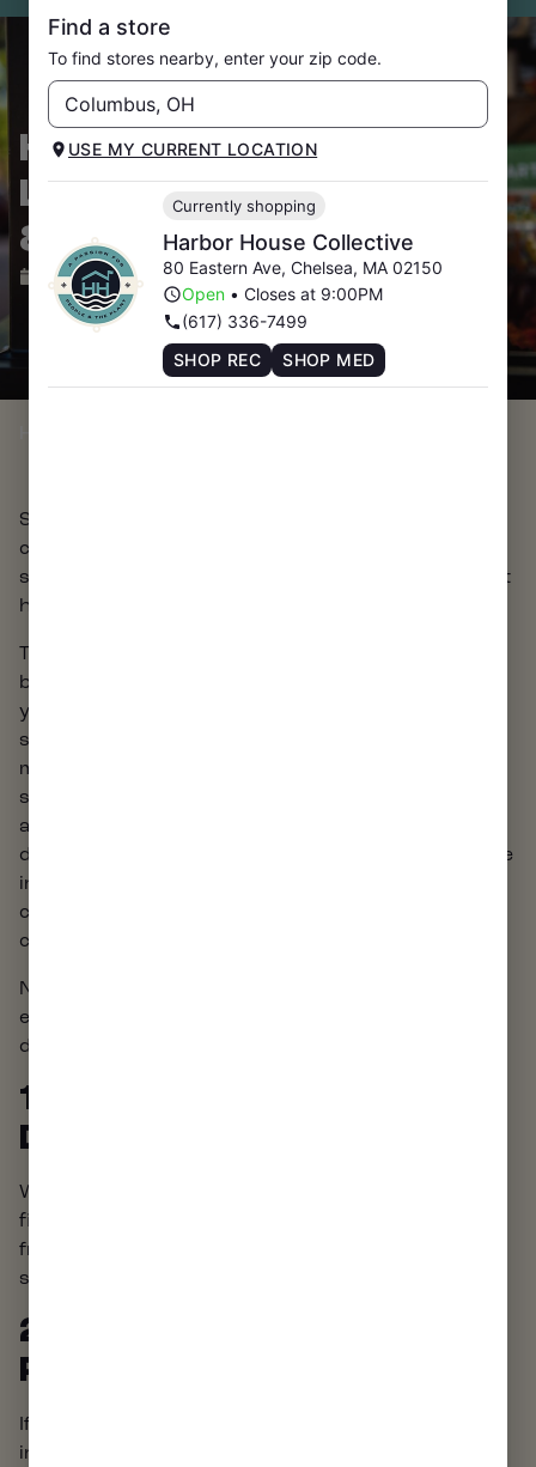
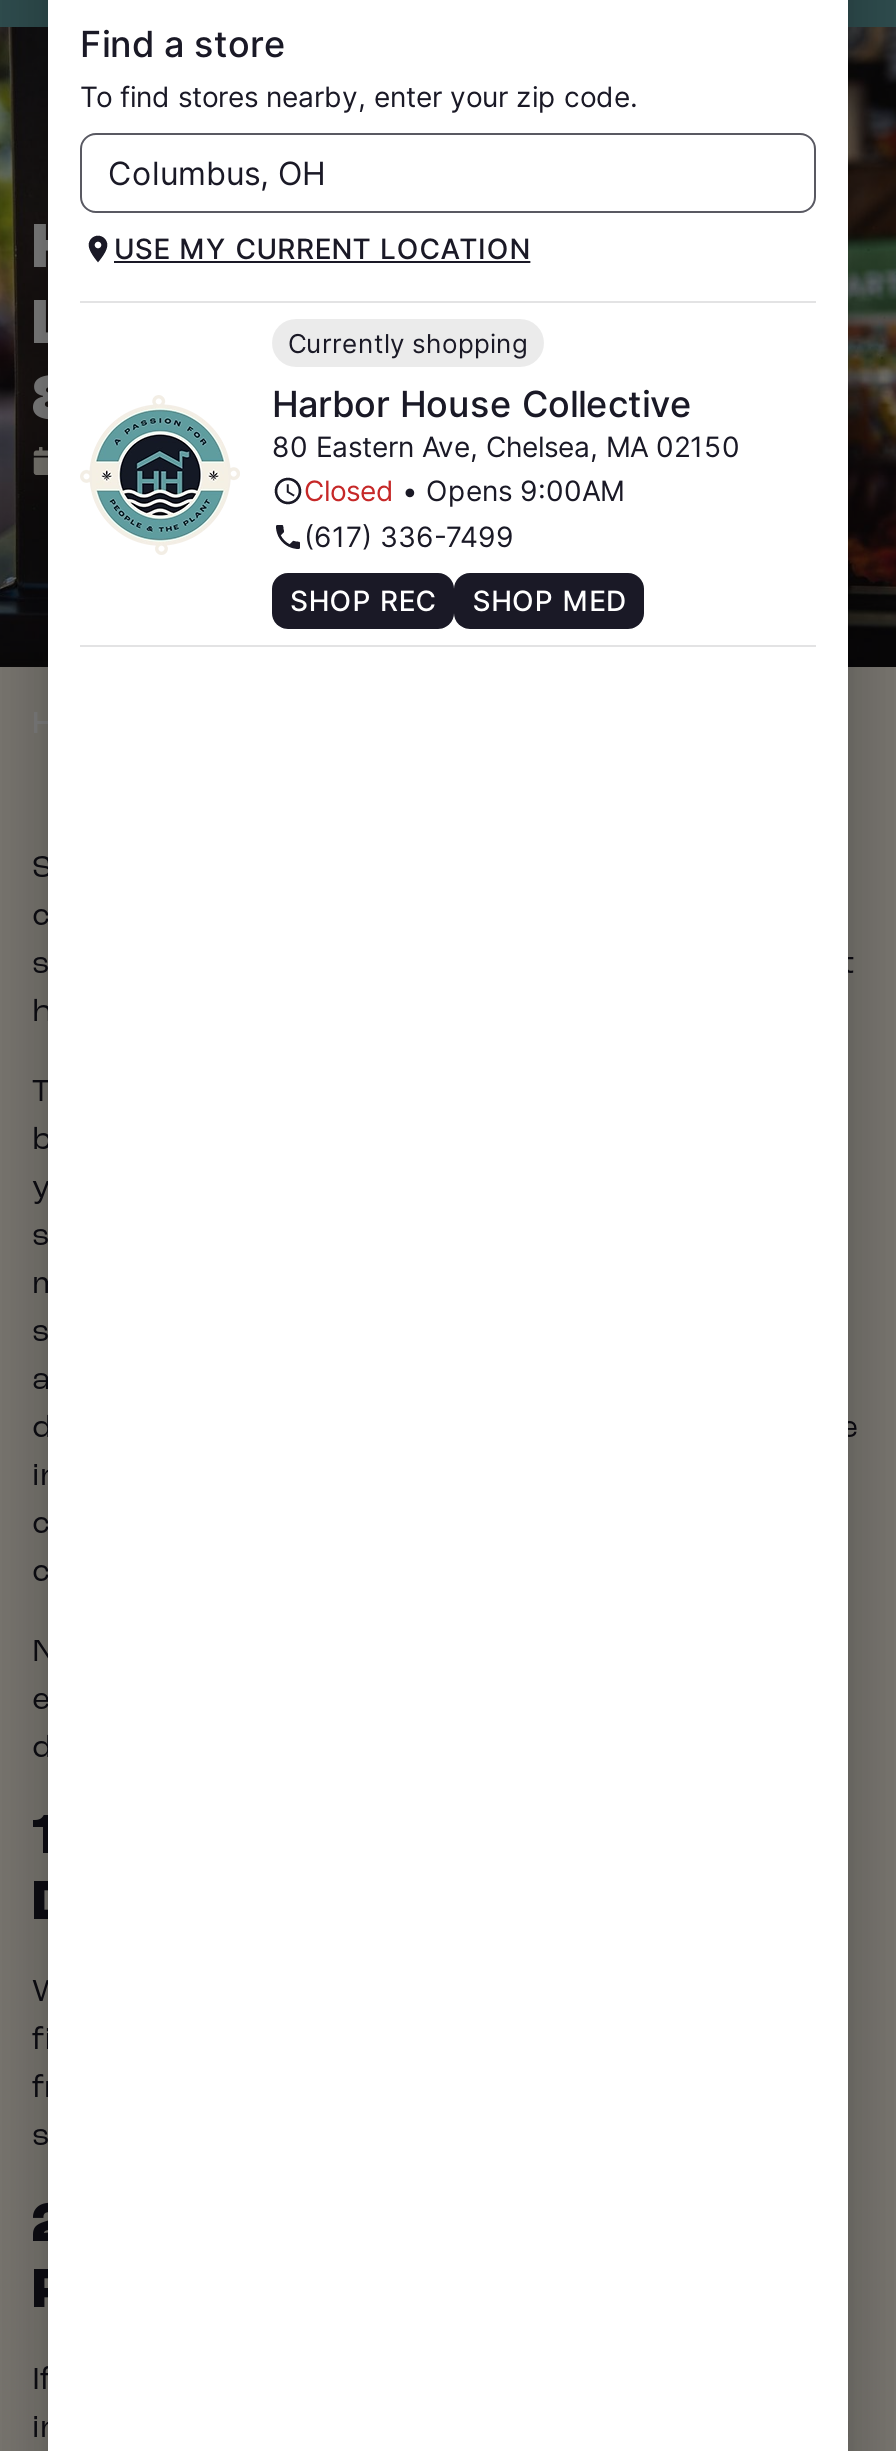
[182,284,383,304] Open • Closes at 9:00PM -> [304,473,624,507] Closed • Opens 9:00AM

